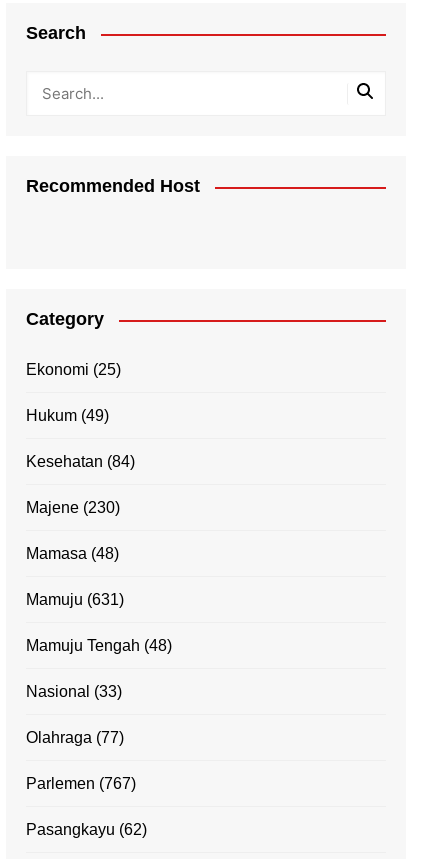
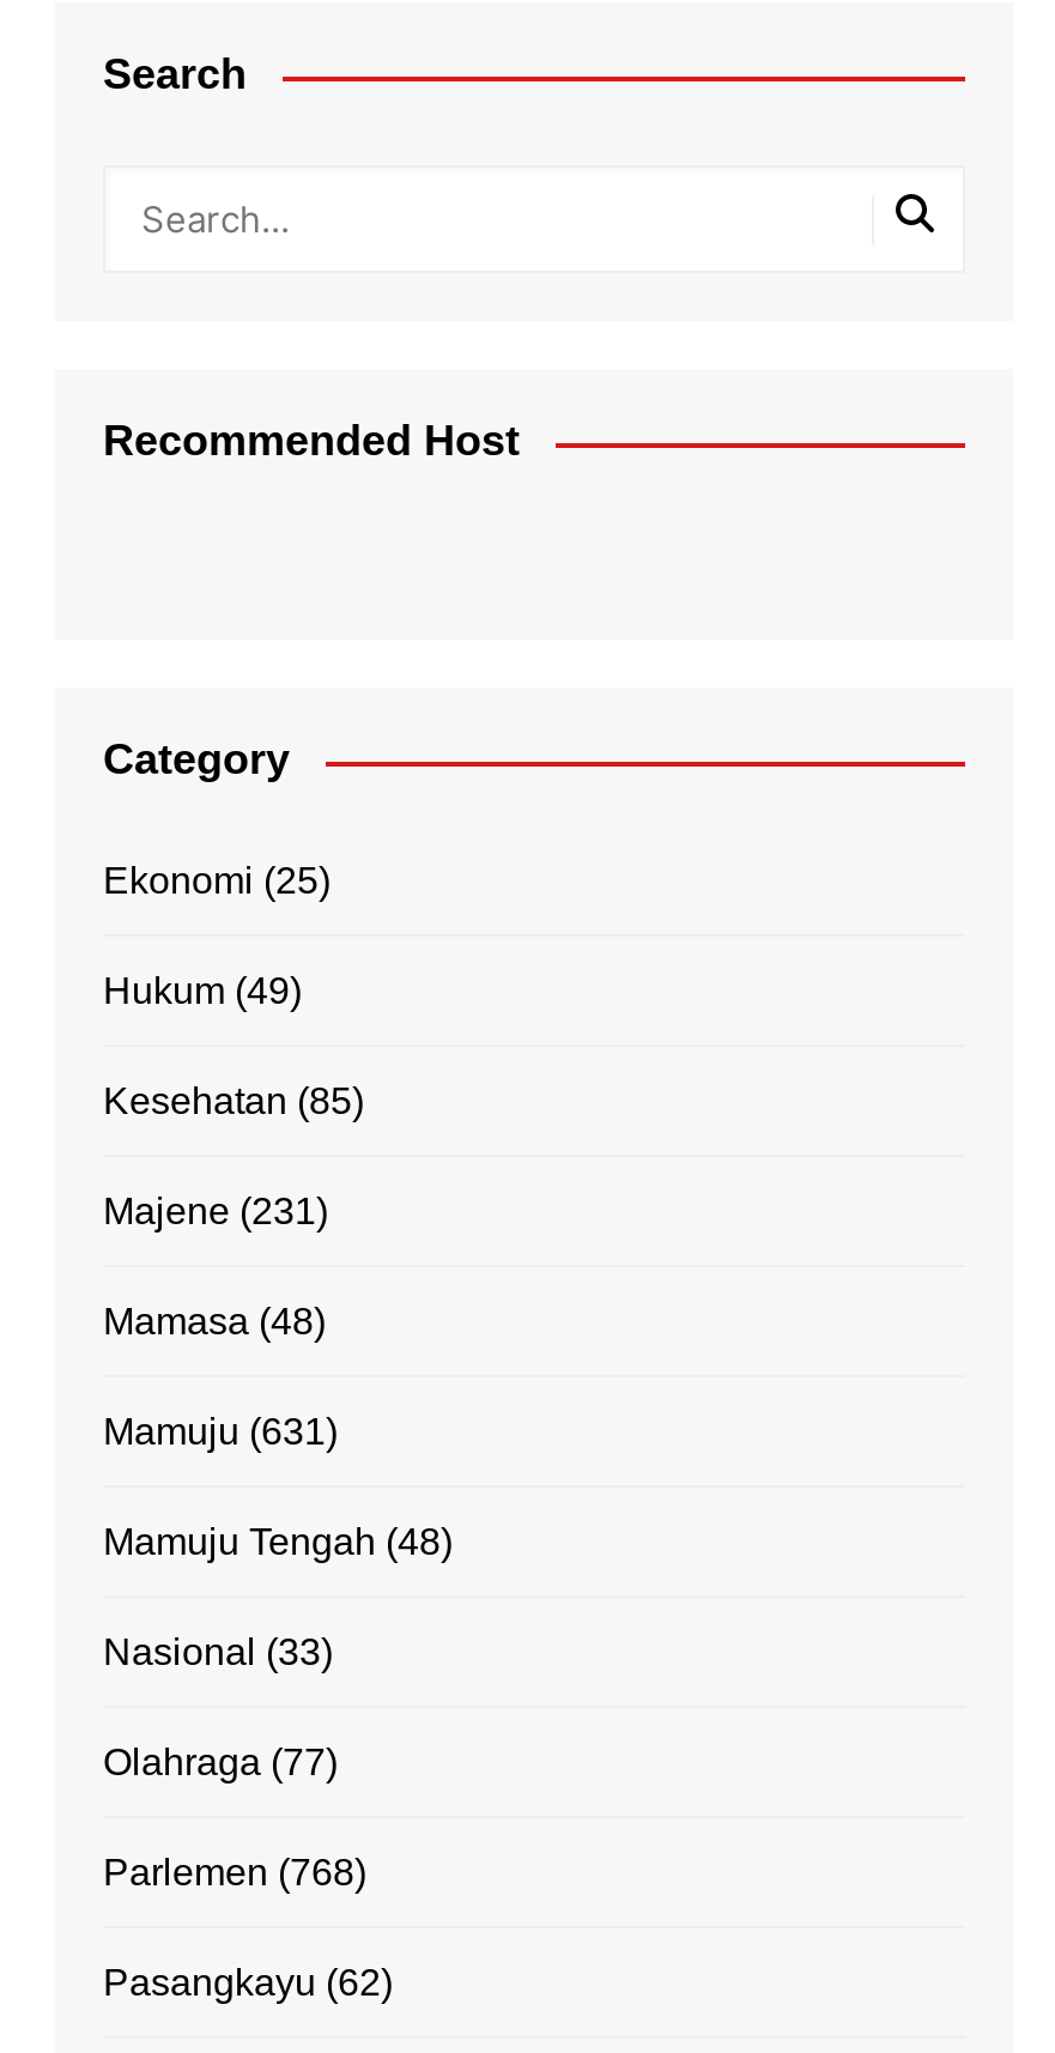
[26,453,135,470] Kesehatan (84) -> [103,1081,364,1122] Kesehatan (85)
[26,499,120,516] Majene (230) -> [103,1191,328,1232] Majene (231)
[26,775,136,792] Parlemen (767) -> [103,1852,366,1893] Parlemen (768)

